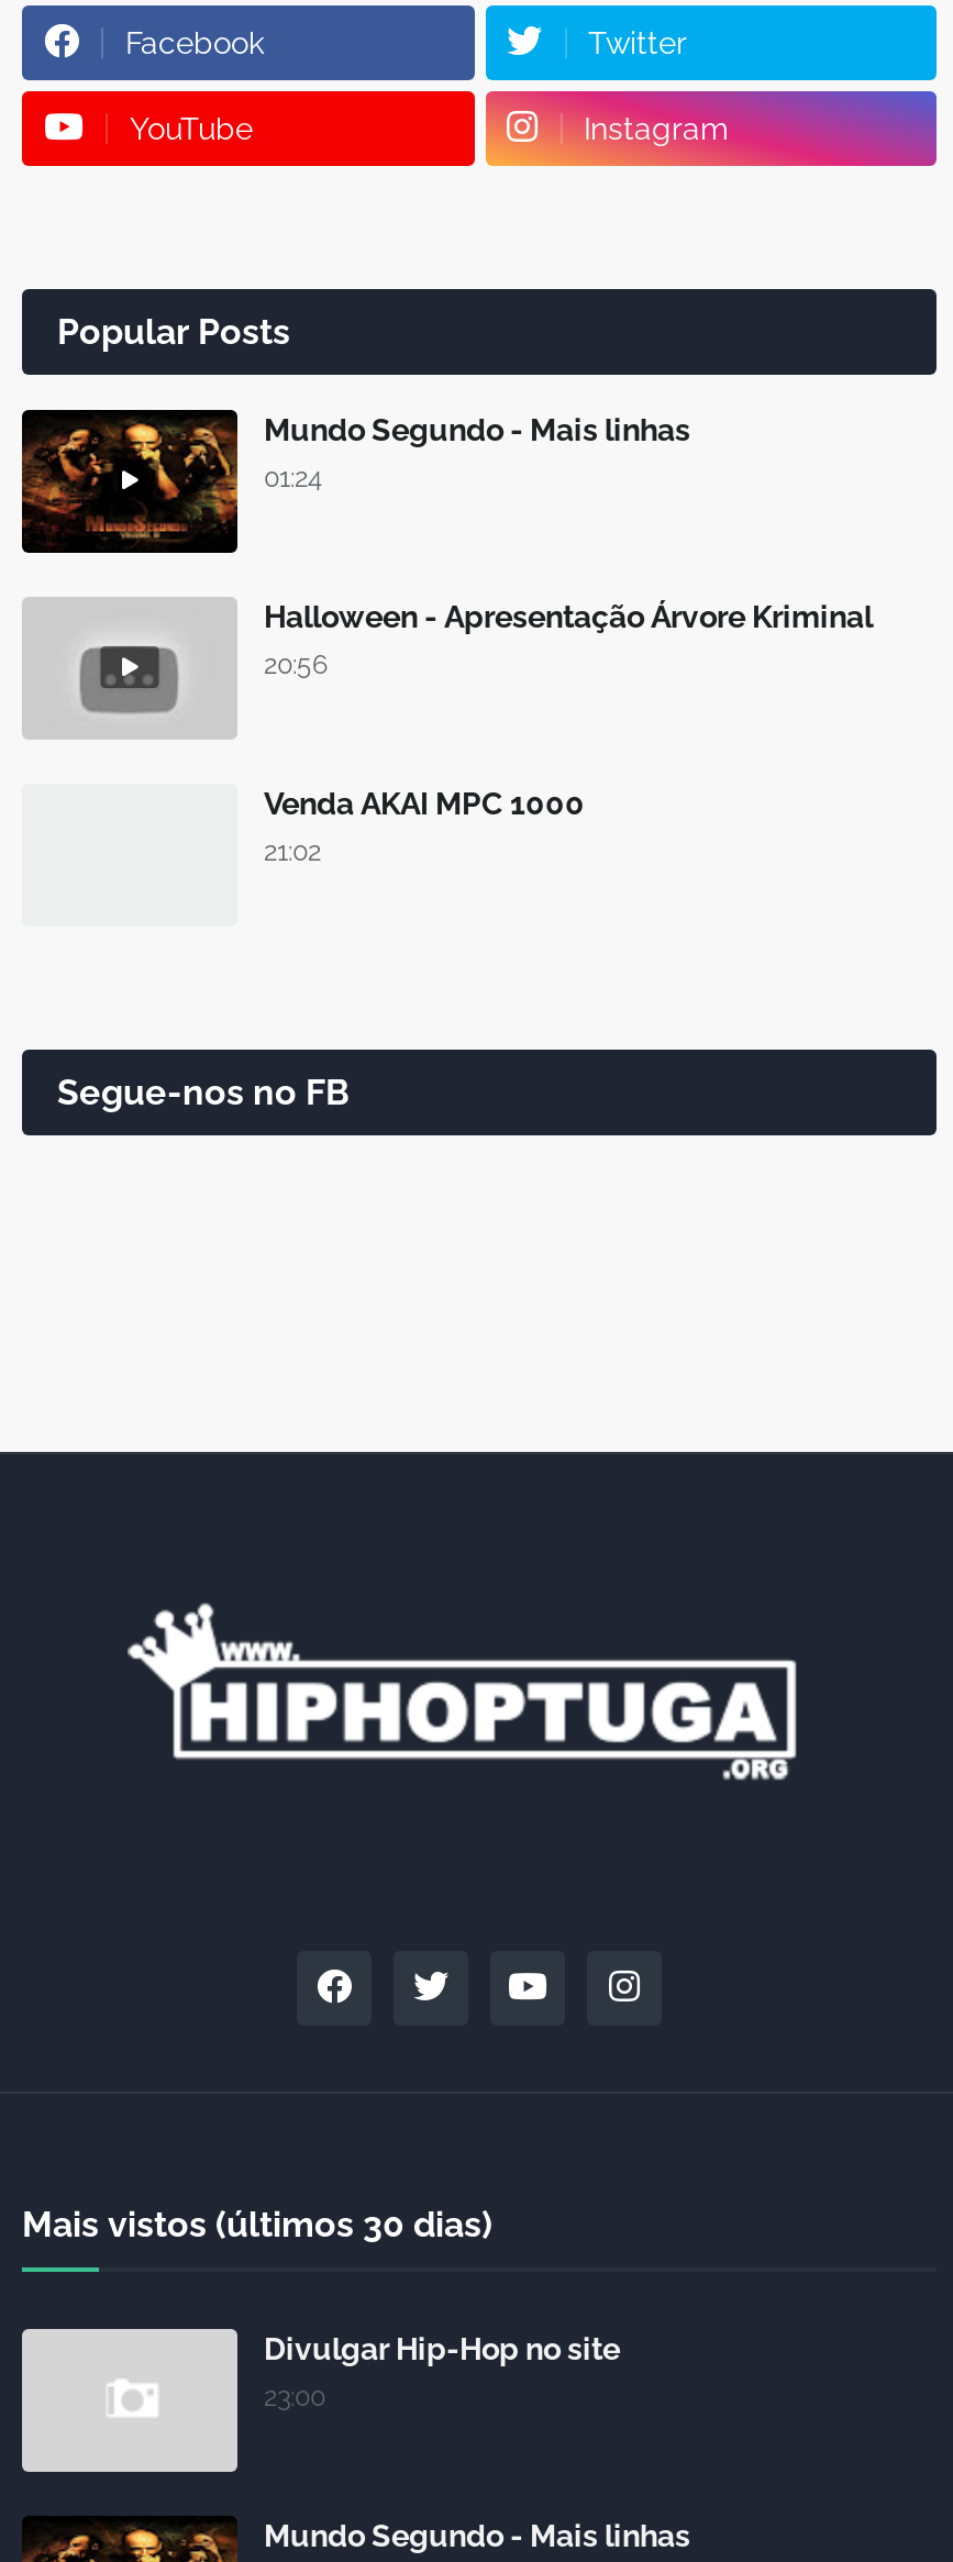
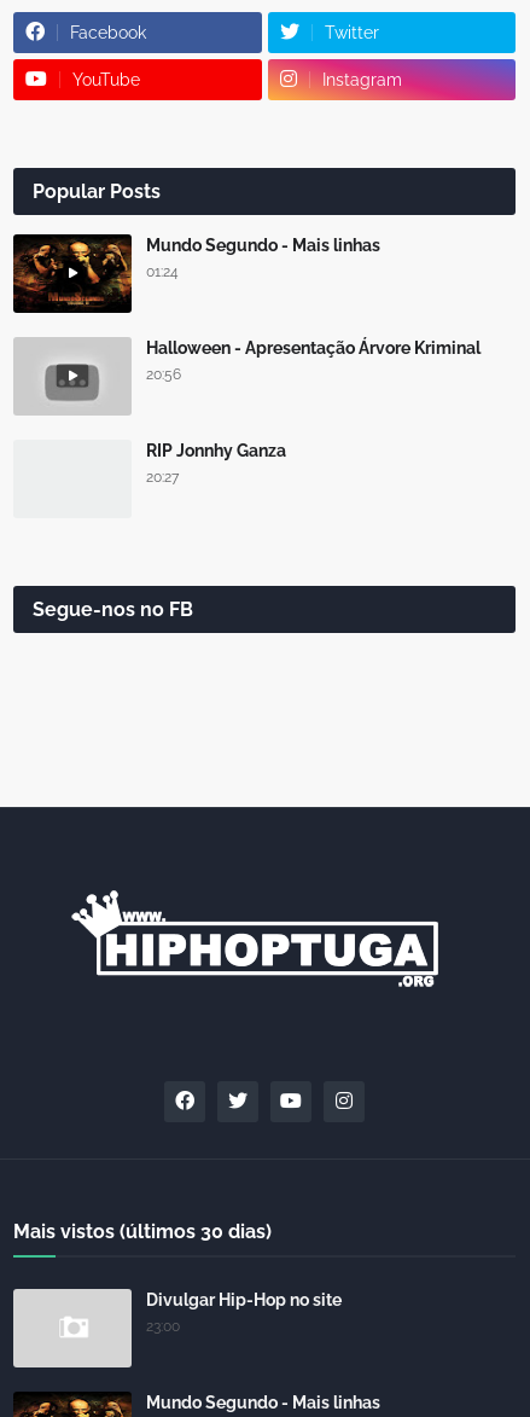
[264,785,585,867] Venda AKAI MPC 1000 | 21:02 -> [146,441,286,485] RIP Jonnhy Ganza | 20:27

